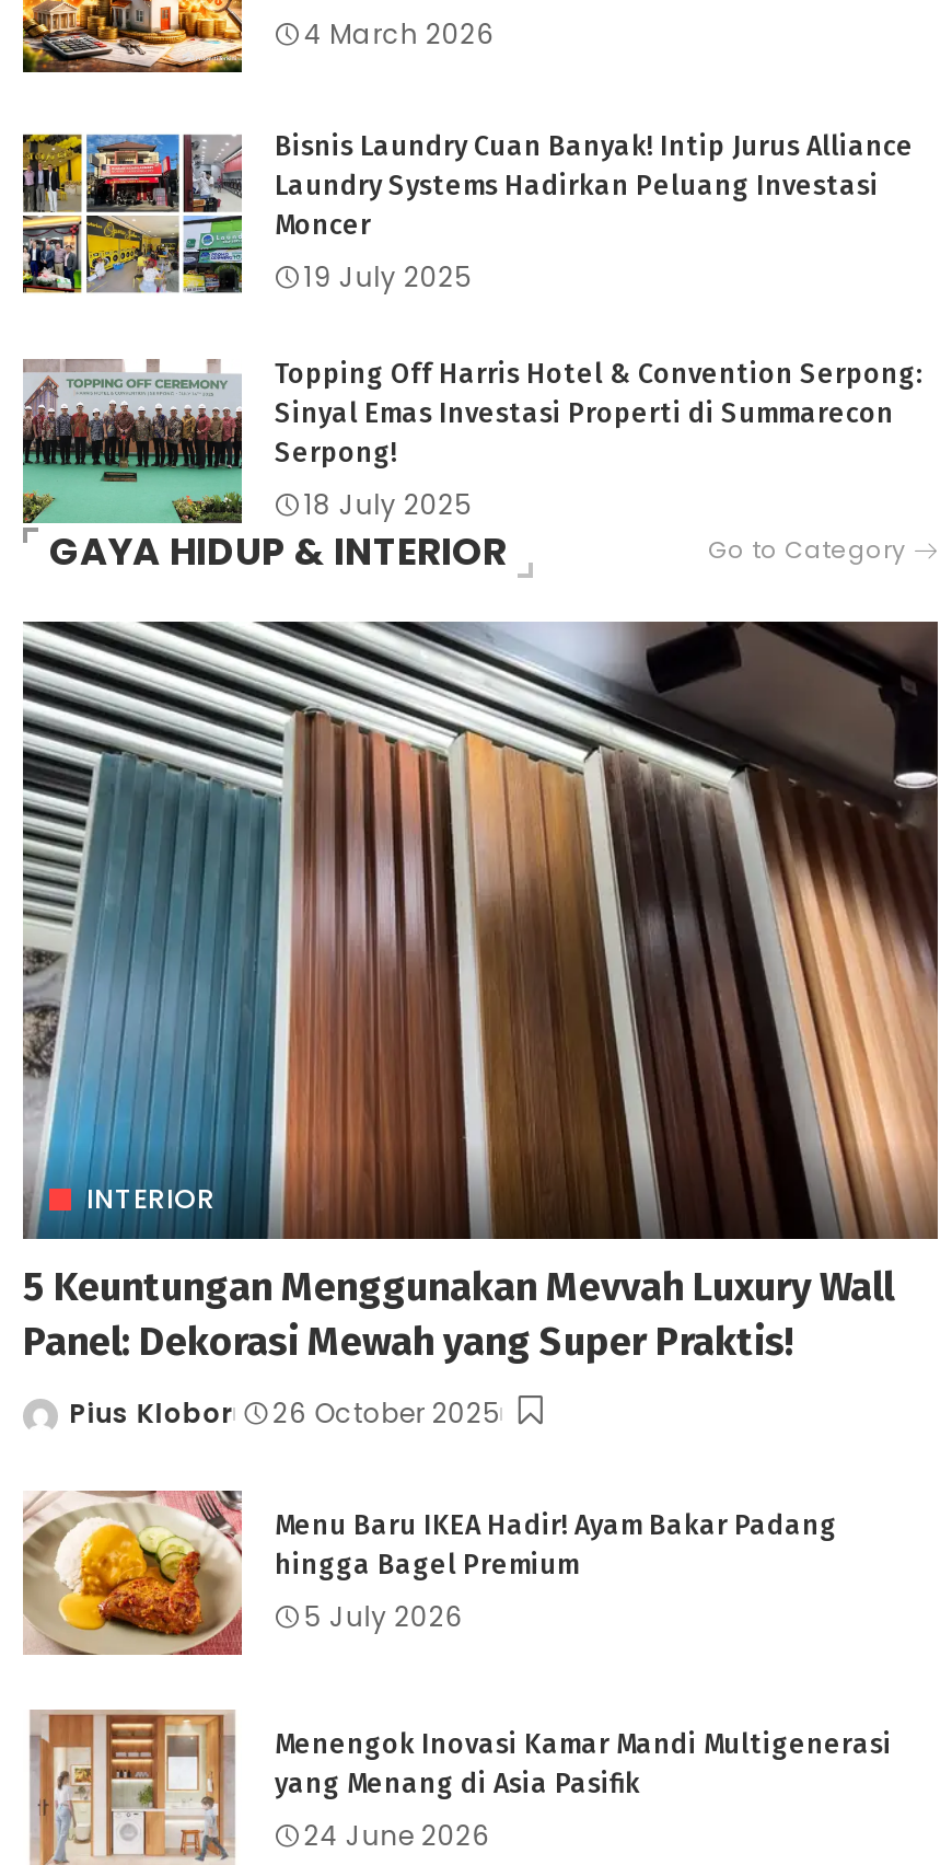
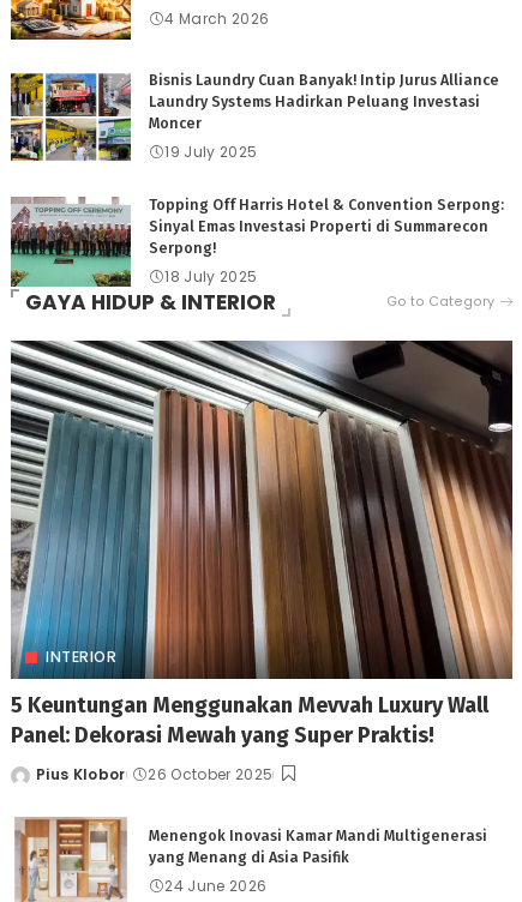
[21,1488,837,1657] [image] | Menu Baru IKEA Hadir! Ayam Bakar Padang | hingga Bagel Premium | 5 July 2026 -> none

